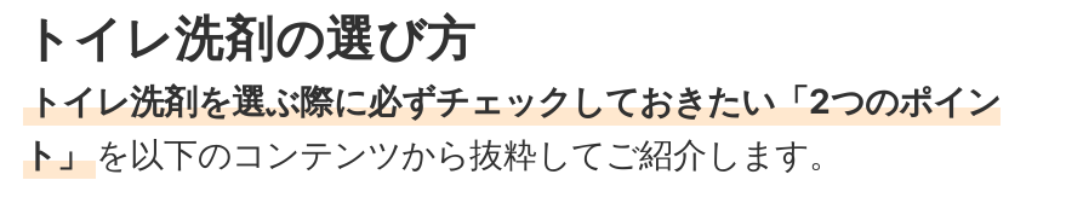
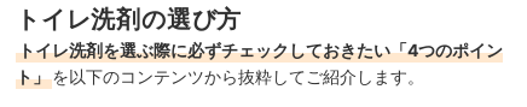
[28,79,1001,120] トイレ洗剤を選ぶ際に必ずチェックしておきたい「2つのポイン -> [18,39,503,60] トイレ洗剤を選ぶ際に必ずチェックしておきたい「4つのポイン

